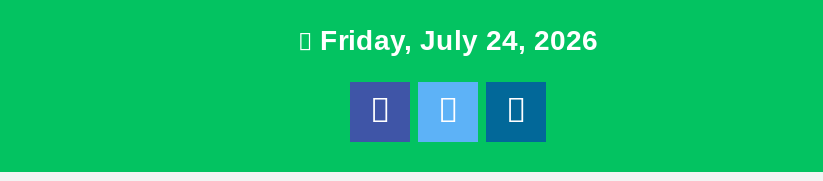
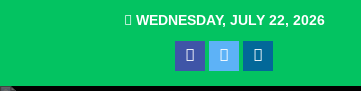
[312,24,598,56] Friday, July 24, 2026 -> [131,12,324,28] WEDNESDAY, JULY 22, 2026

